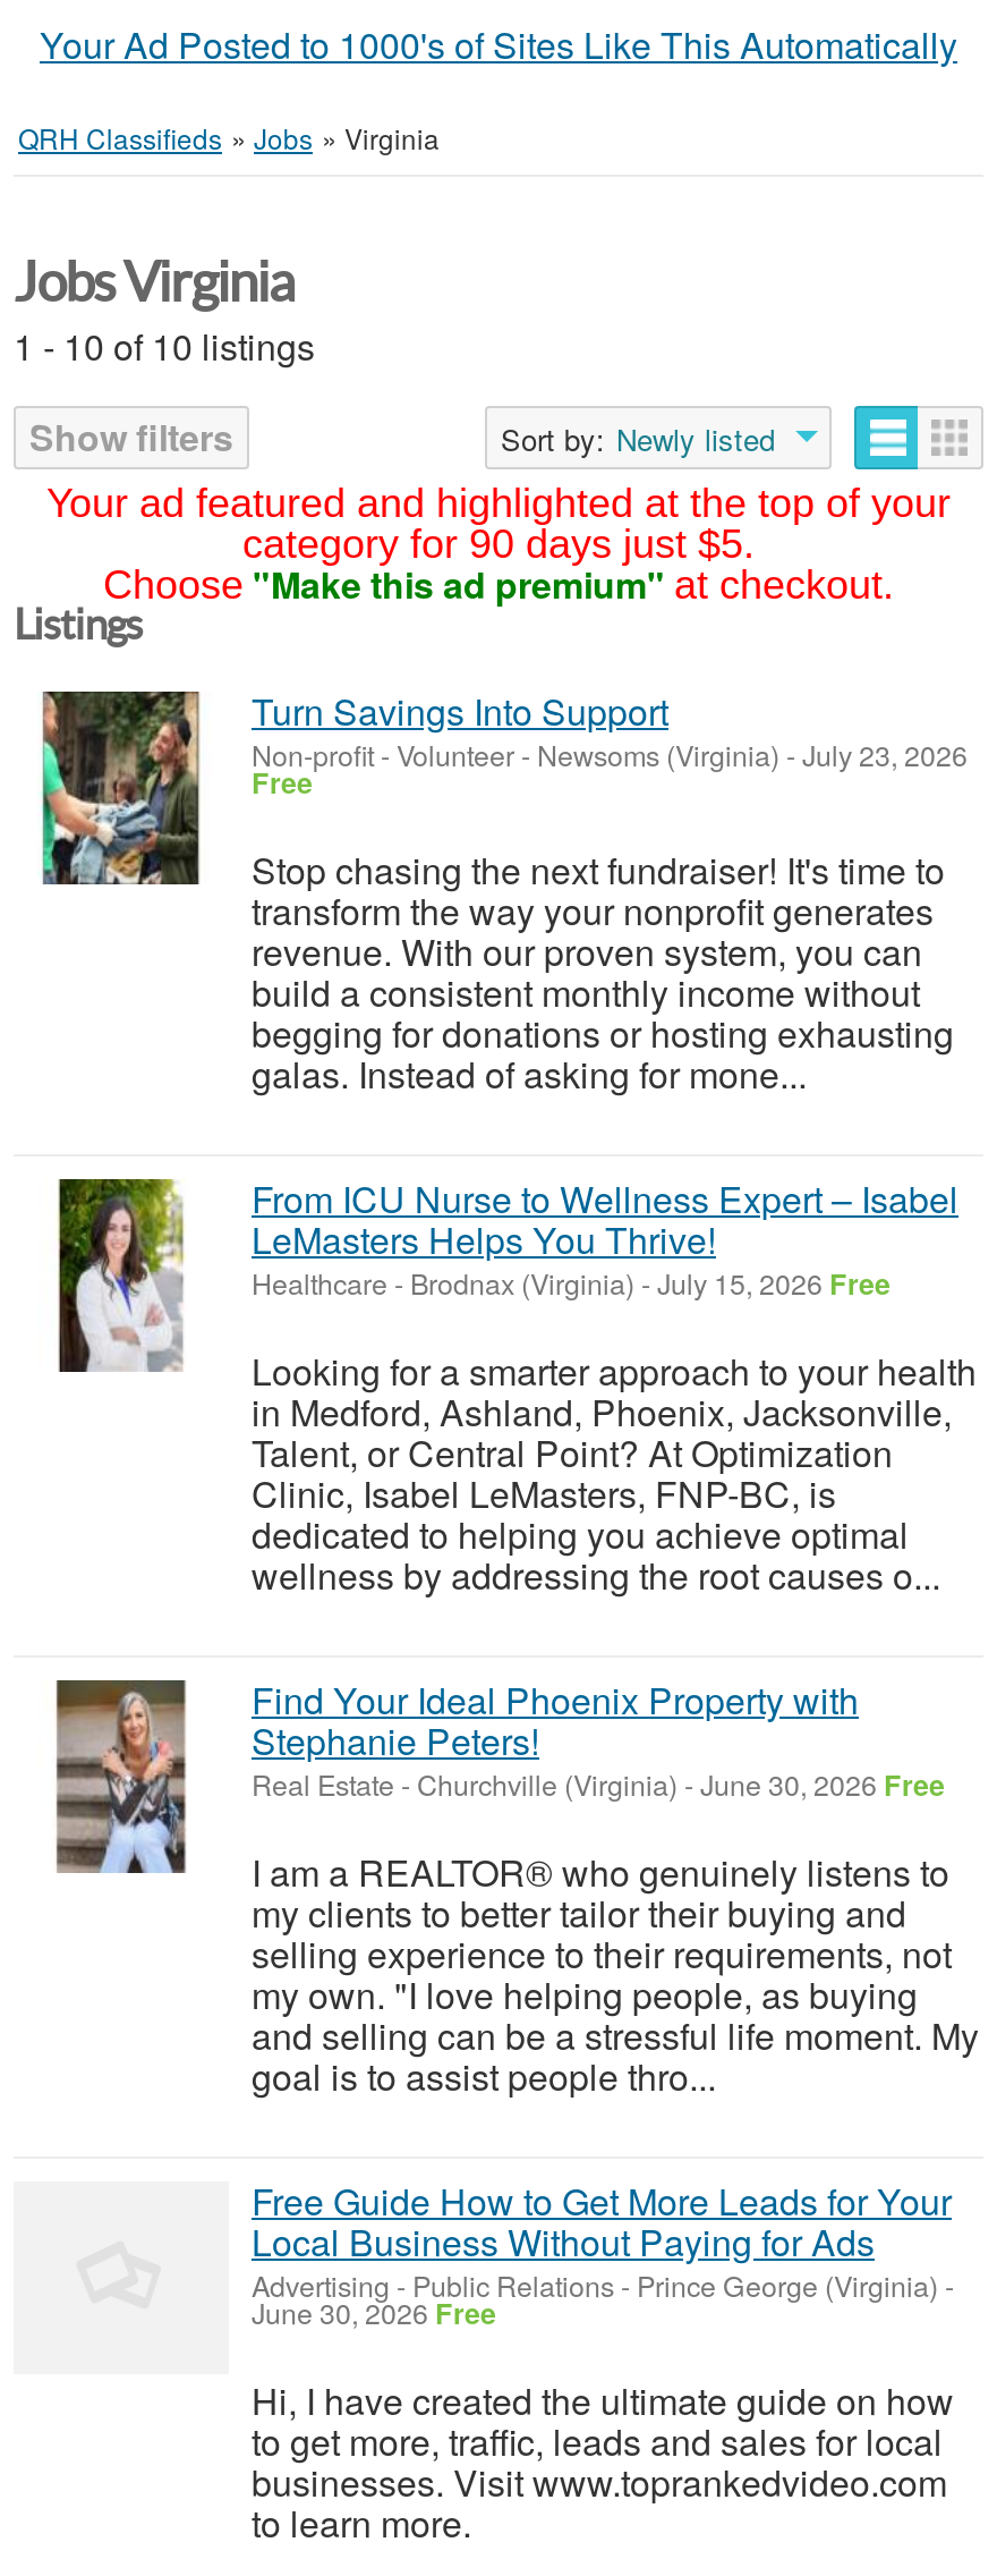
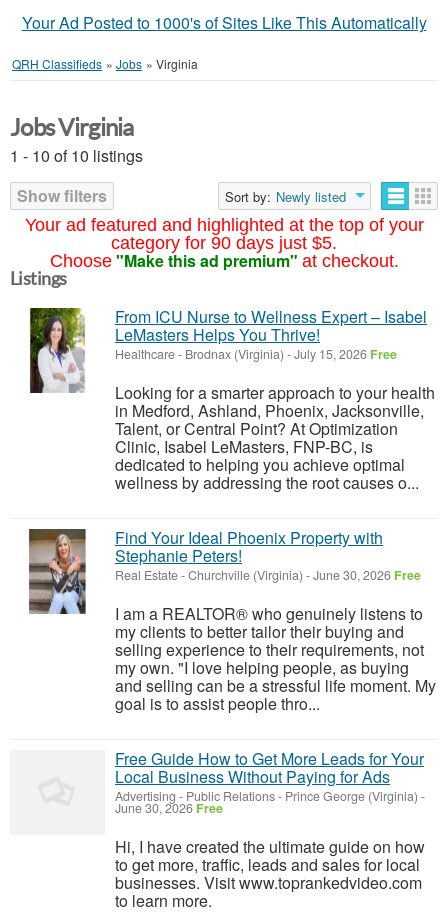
[39,685,968,1100] [image] | Turn Savings Into Support | Non-profit - Volunteer - Newsoms (Virginia) - July 23, 2026 | Free | Stop chasing the next fundraiser! It's time to | transform the way your nonprofit generates | revenue. With our proven system, you can | build a consistent monthly income without | begging for donations or hosting exhausting | galas. Instead of asking for mone... -> none

